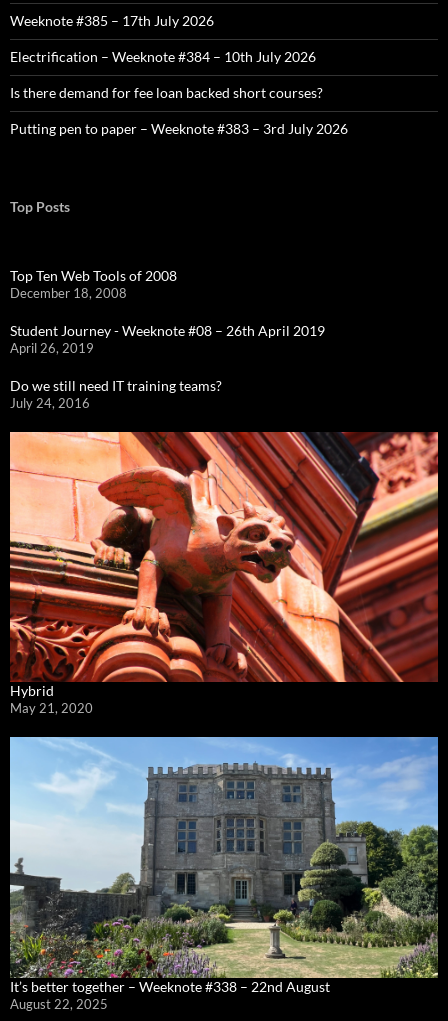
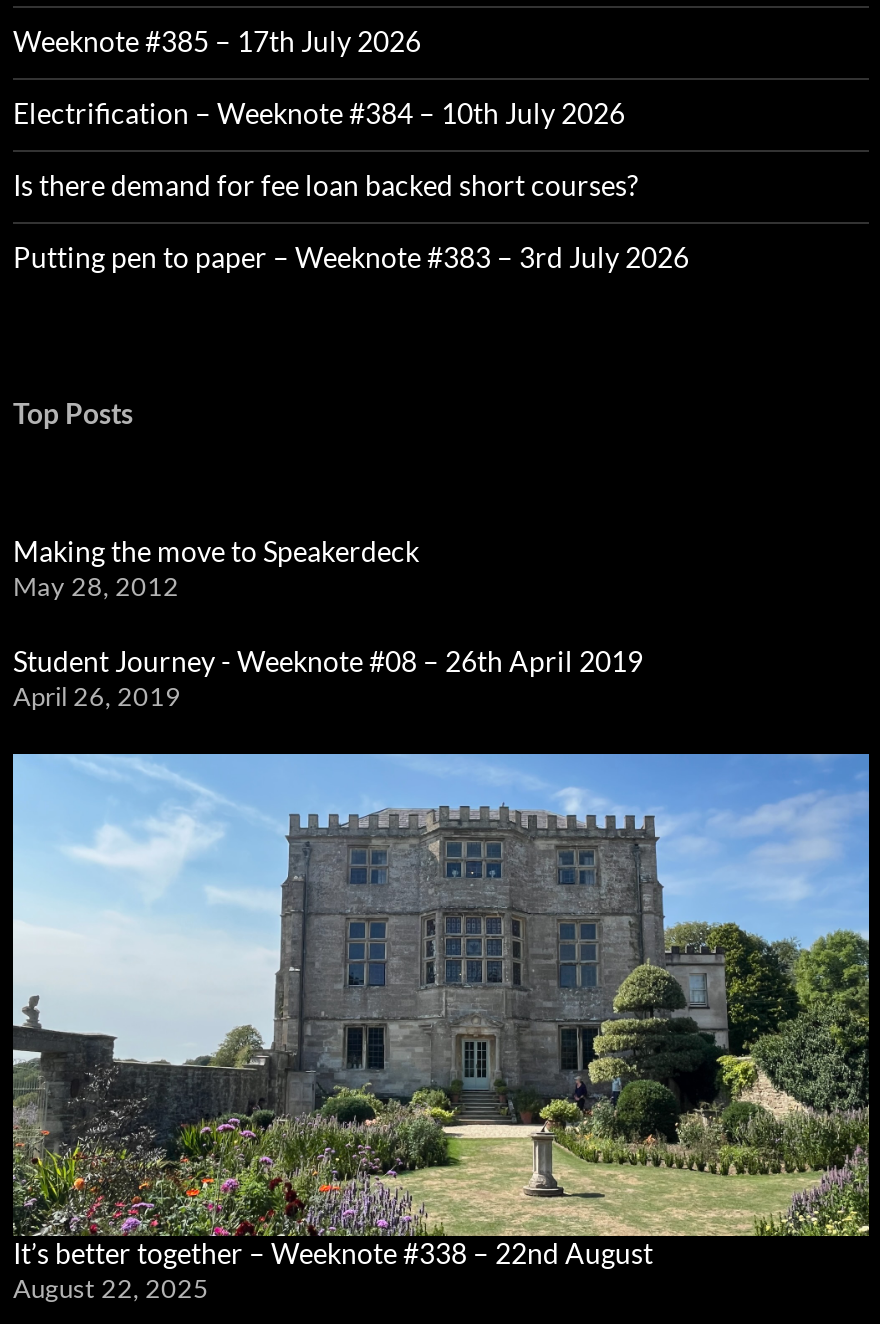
[10,267,177,301] Top Ten Web Tools of 2008 | December 18, 2008 -> [13,534,419,602] Making the move to Speakerdeck | May 28, 2012
[10,377,222,411] Do we still need IT training teams? | July 24, 2016 -> none
[9,431,439,716] [image] | Hybrid | May 21, 2020 -> none

